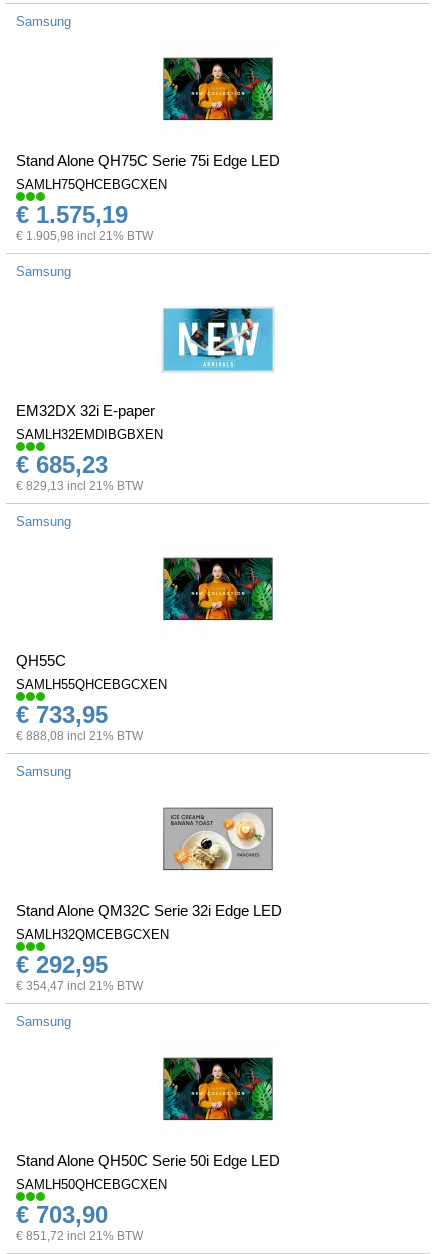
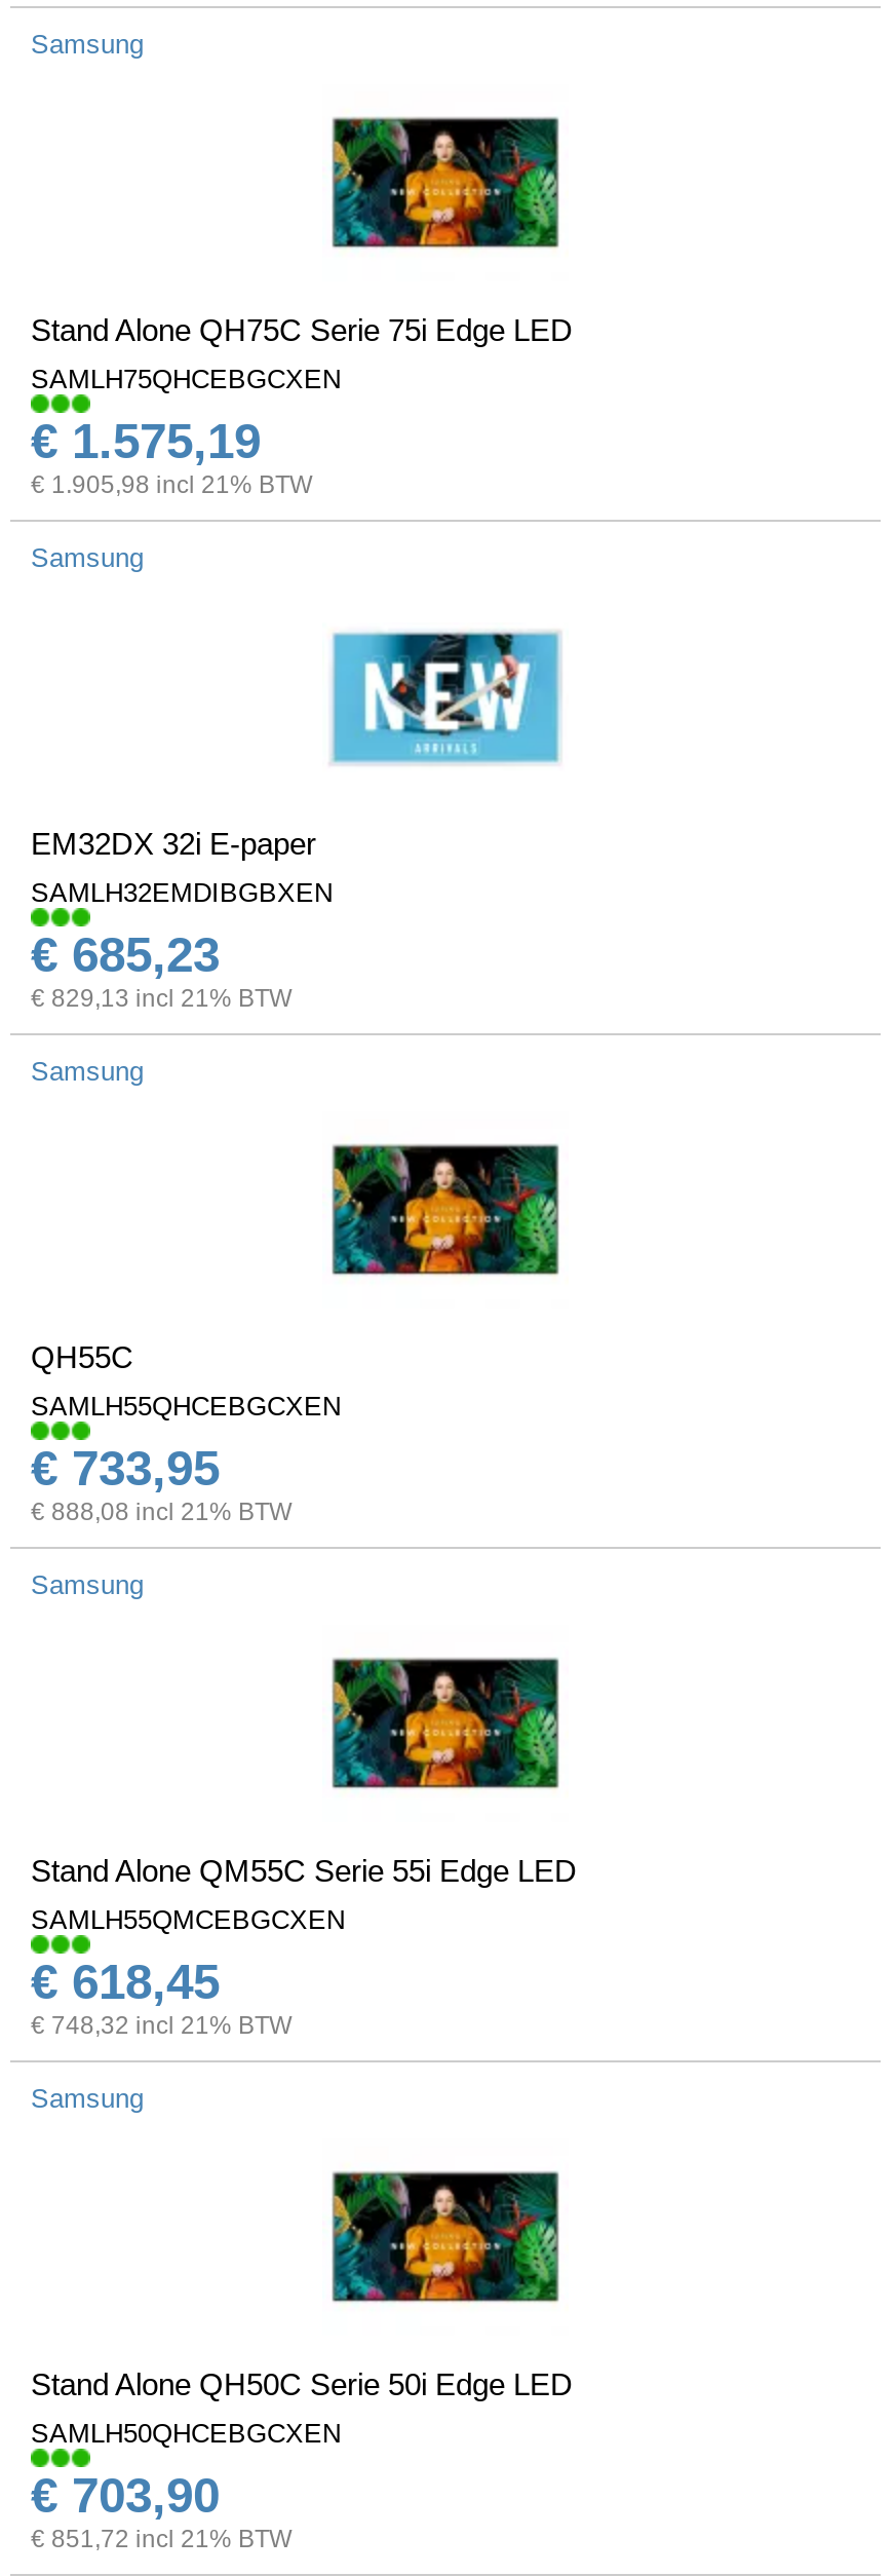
[16,807,282,919] [image] | Stand Alone QM32C Serie 32i Edge LED -> [31,1660,577,1888] [image] | Stand Alone QM55C Serie 55i Edge LED
[16,927,169,993] SAMLH32QMCEBGCXEN | € 292,95 | € 354,47 incl 21% BTW -> [31,1904,345,2040] SAMLH55QMCEBGCXEN | € 618,45 | € 748,32 incl 21% BTW

